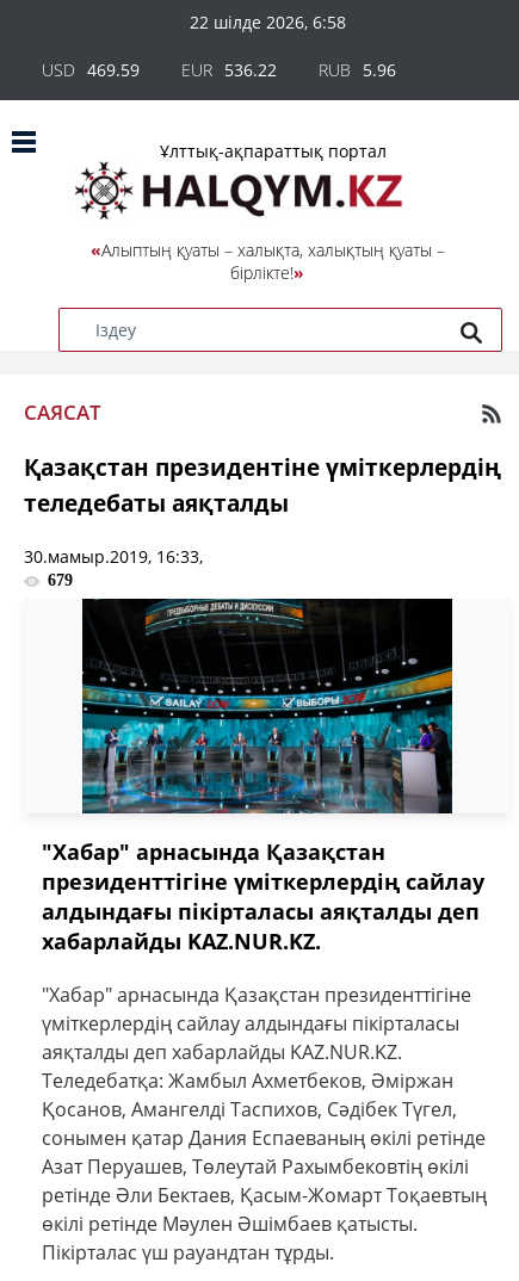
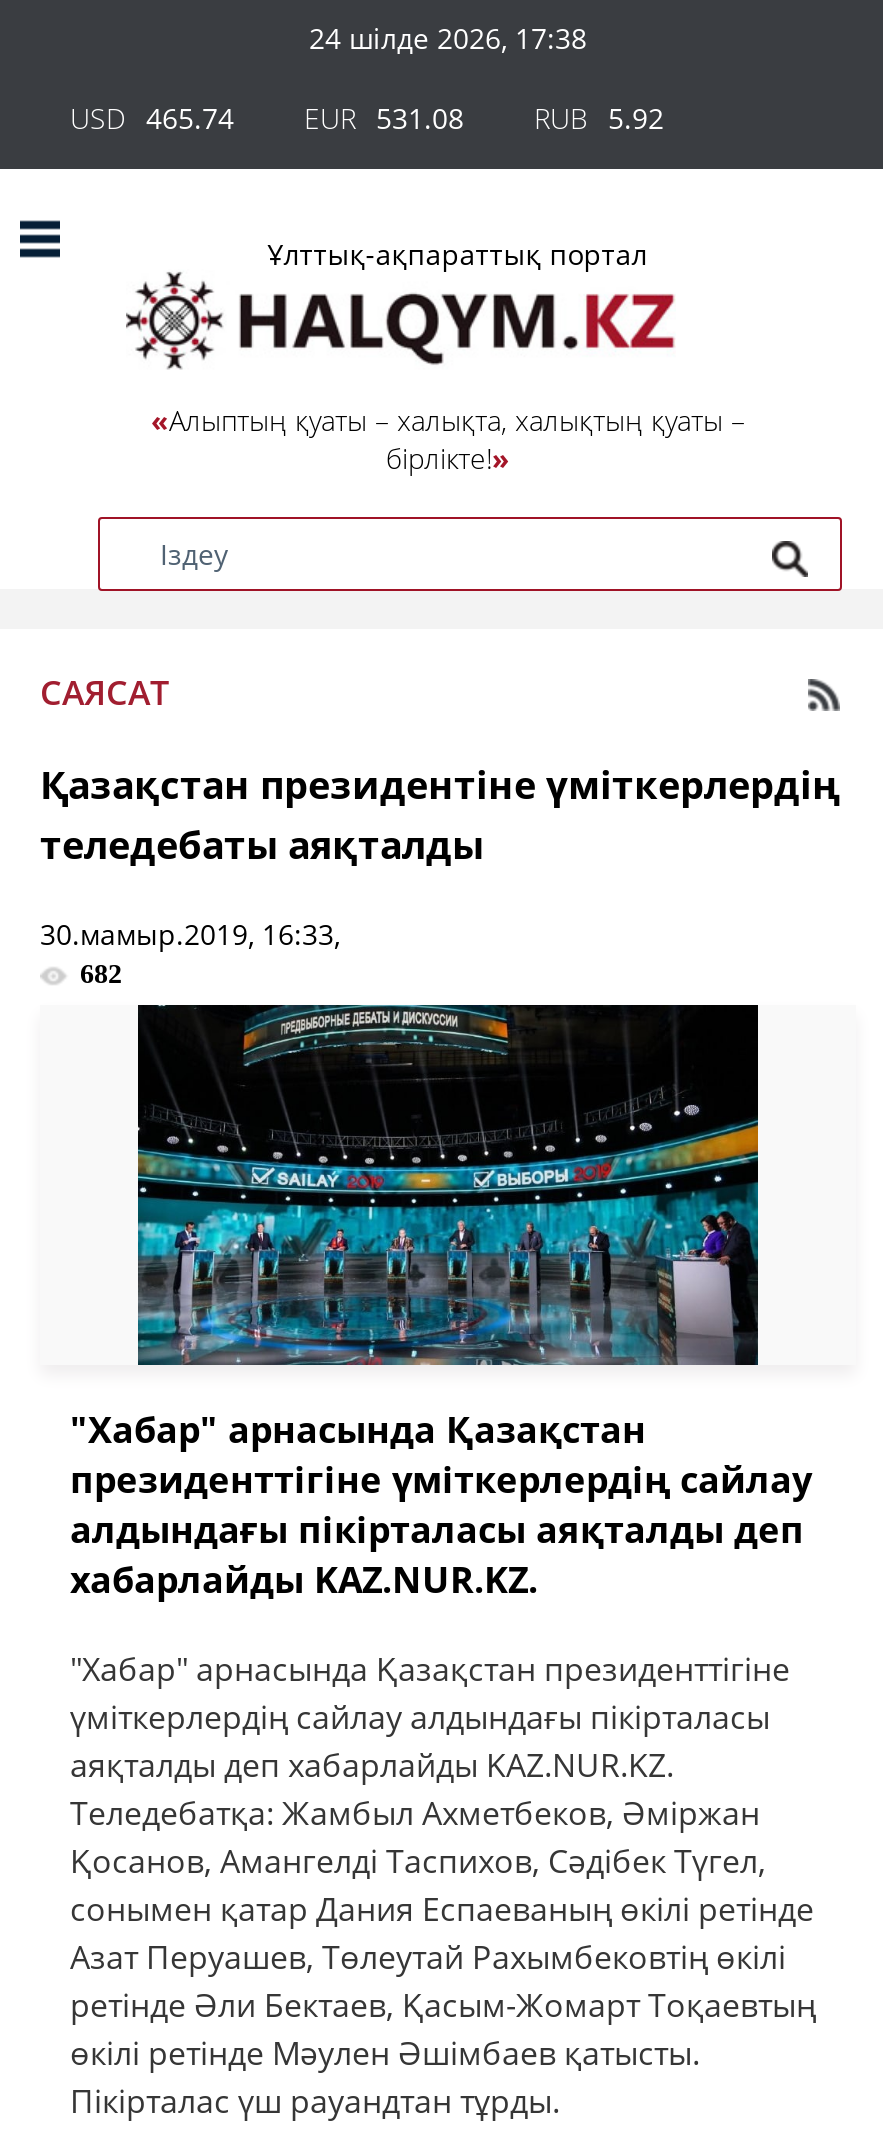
[189,11,345,33] 22 шілде 2026, 6:58 -> [309,19,587,57] 24 шілде 2026, 17:38
[42,58,140,81] USD 469.59 -> [70,99,234,137] USD 465.74
[181,58,277,81] EUR 536.22 -> [304,99,464,137] EUR 531.08
[319,58,396,81] RUB 5.96 -> [534,99,664,137] RUB 5.92
[48,571,73,589] 679 -> [80,959,122,989] 682

